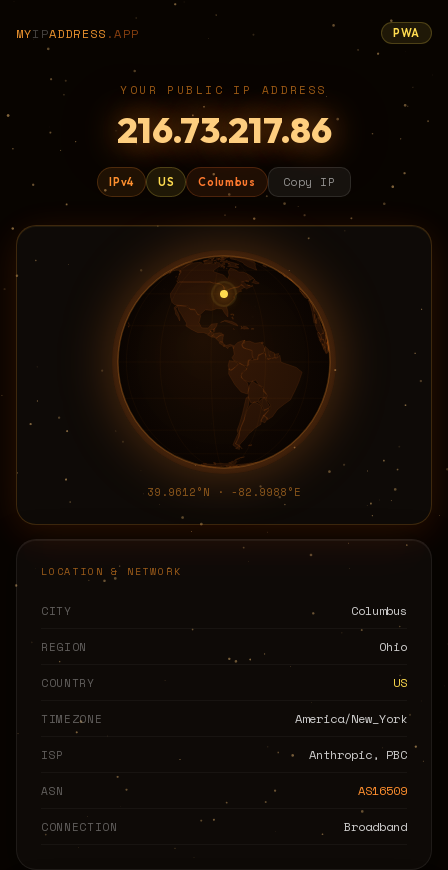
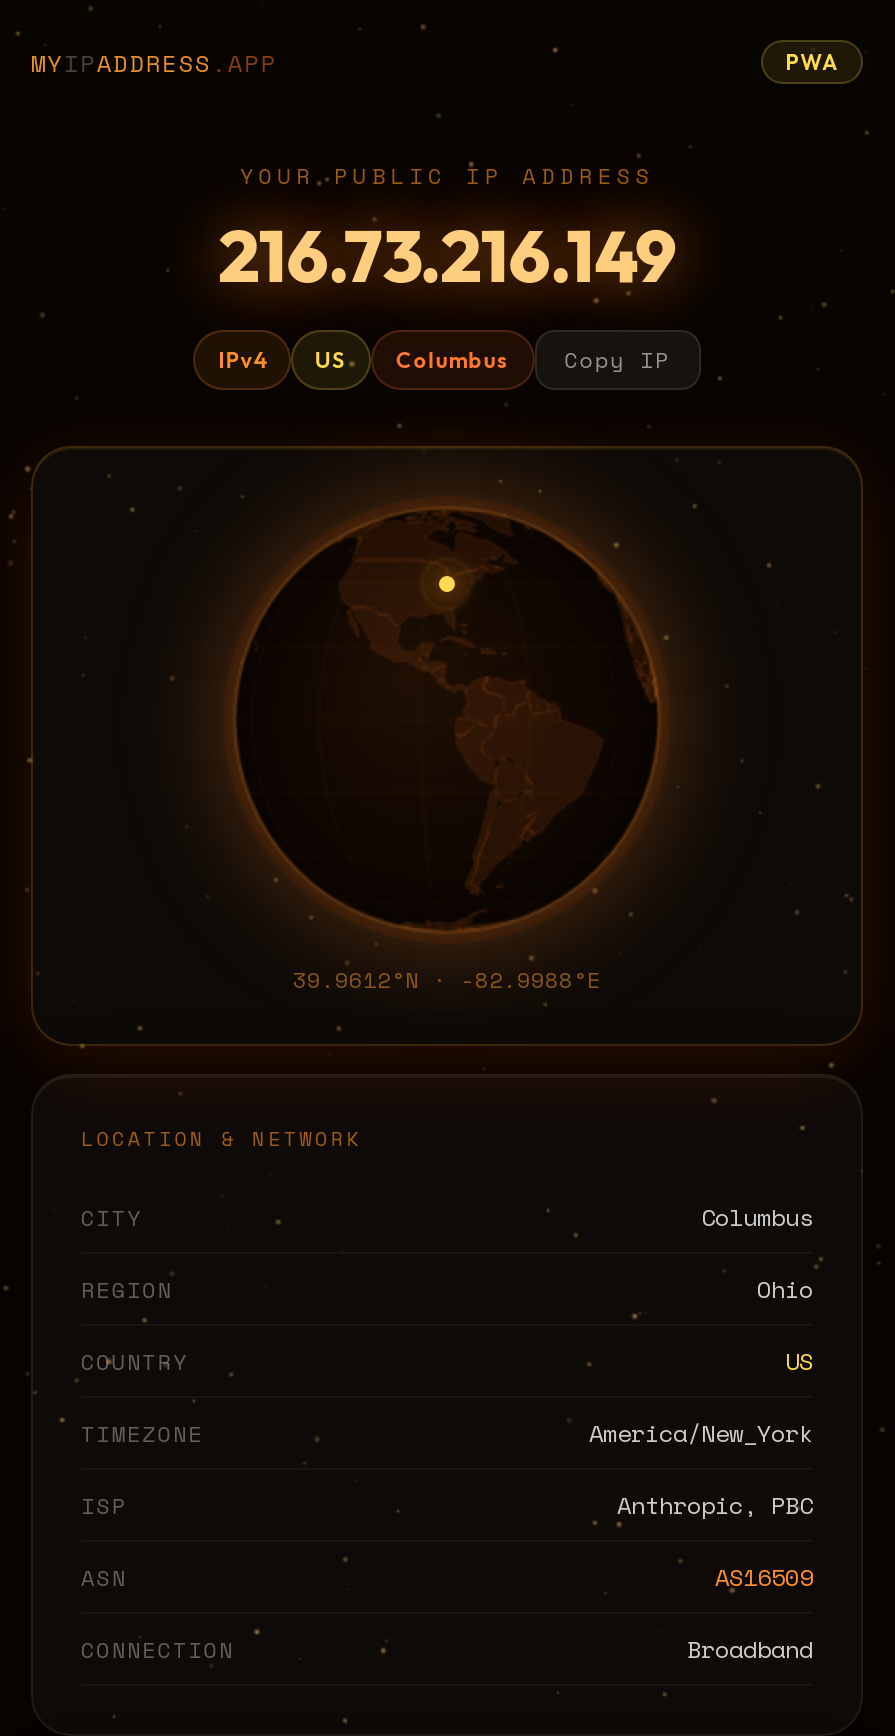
[117,107,331,152] 216.73.217.86 -> [218,210,676,300] 216.73.216.149

